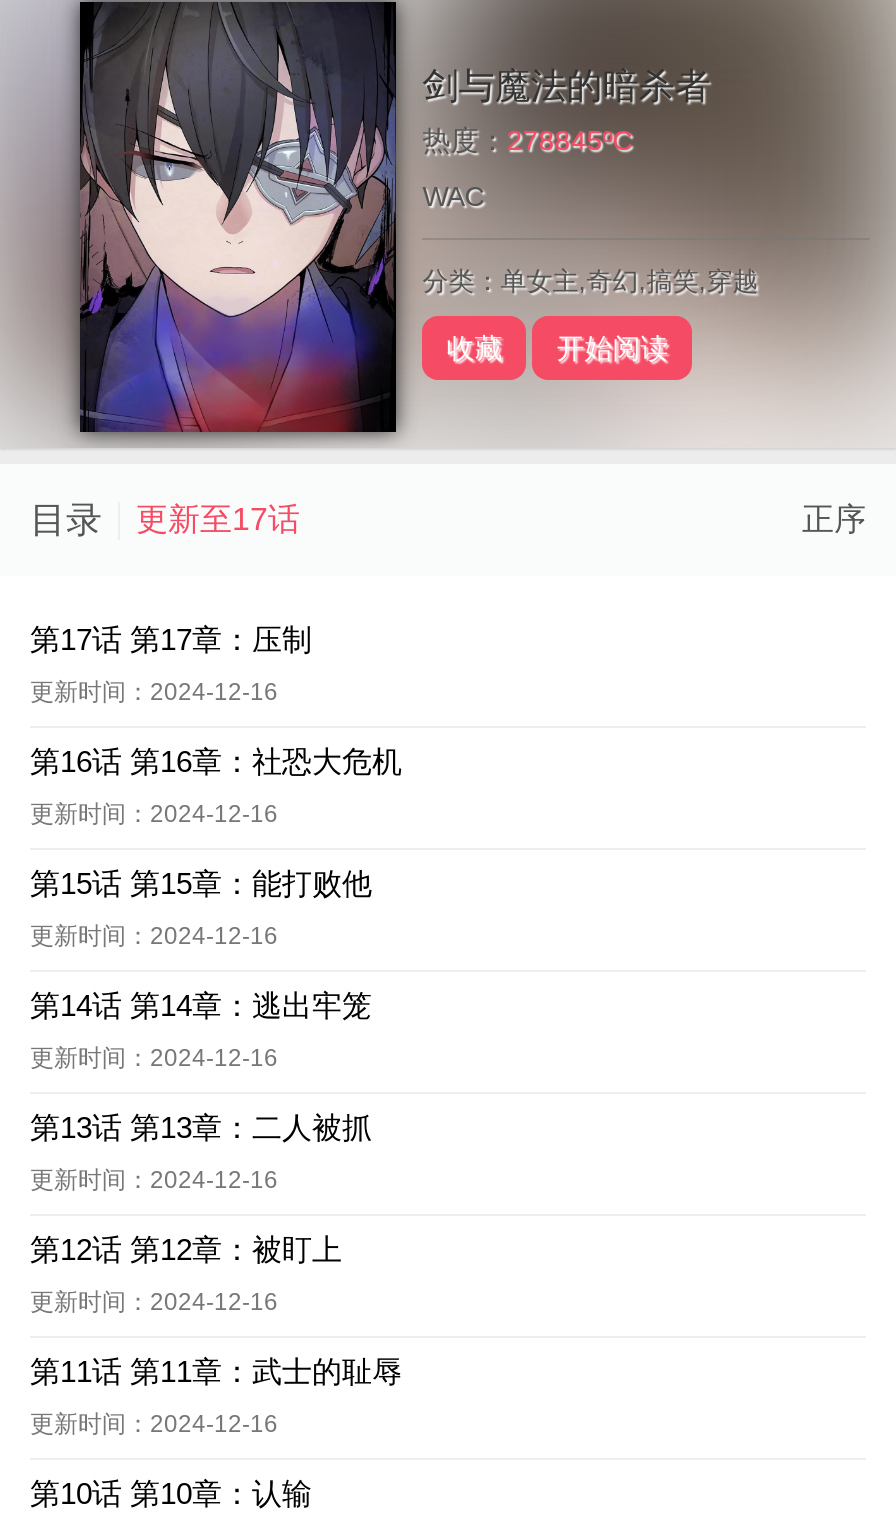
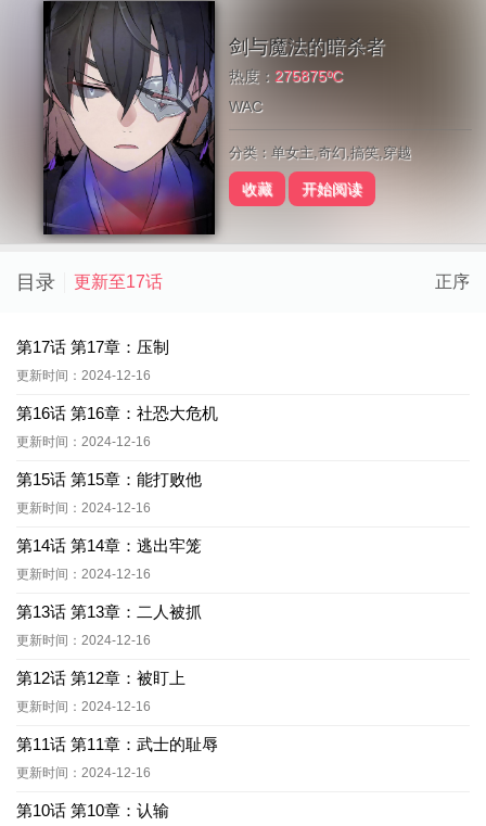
[422,123,632,155] 热度：278845ºC -> [229,67,343,84] 热度：275875ºC

